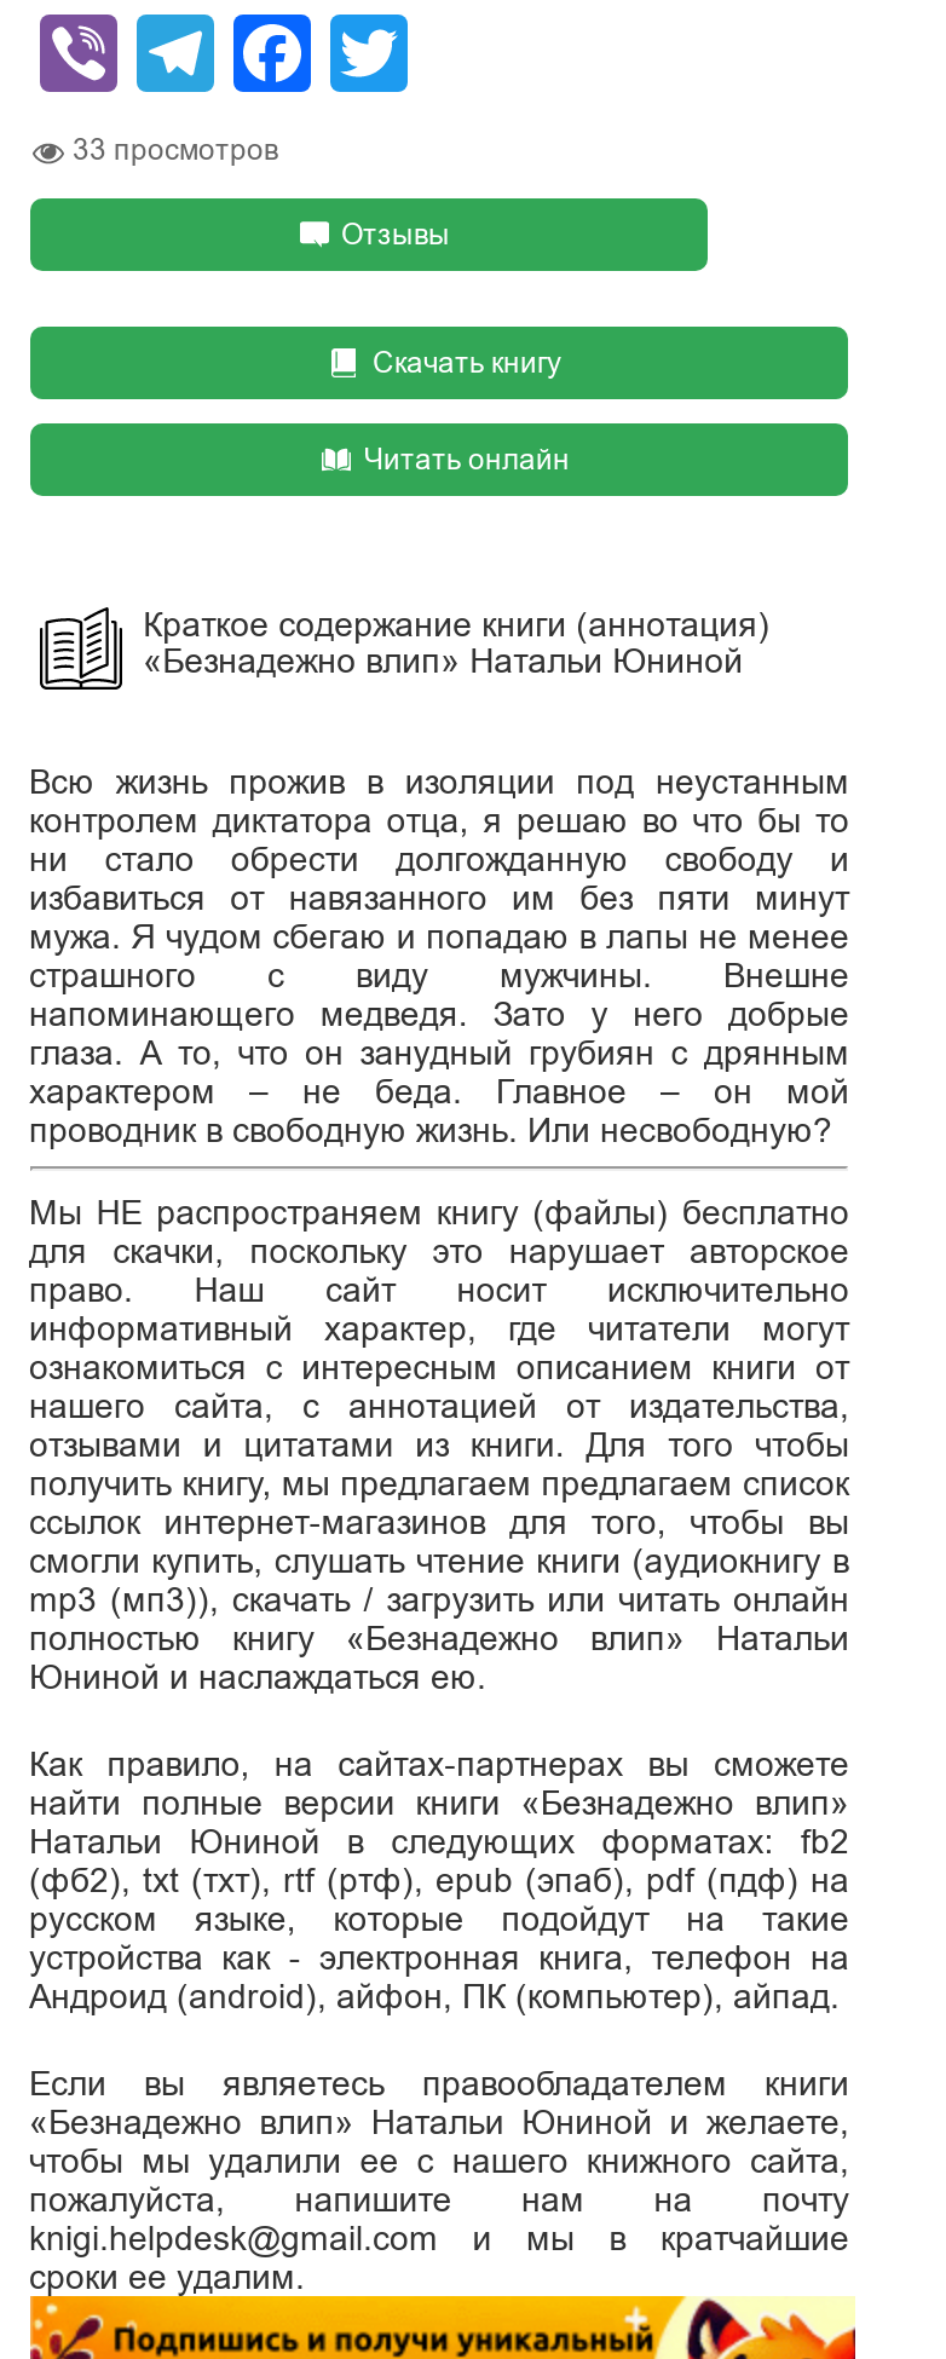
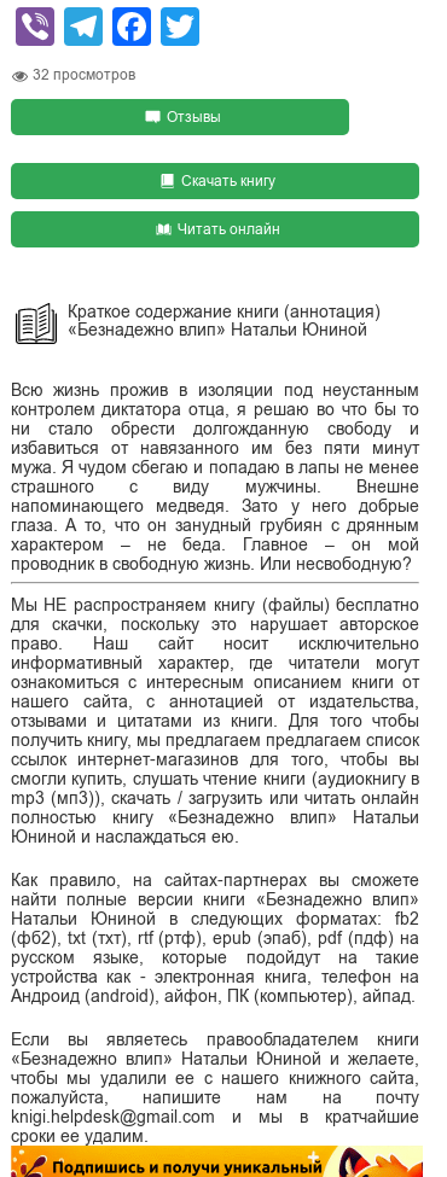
[73,134,278,168] 33 просмотров -> [32,67,135,84] 32 просмотров

